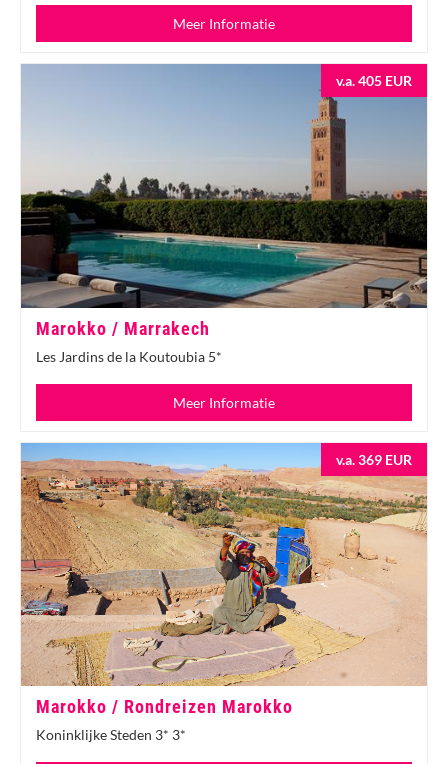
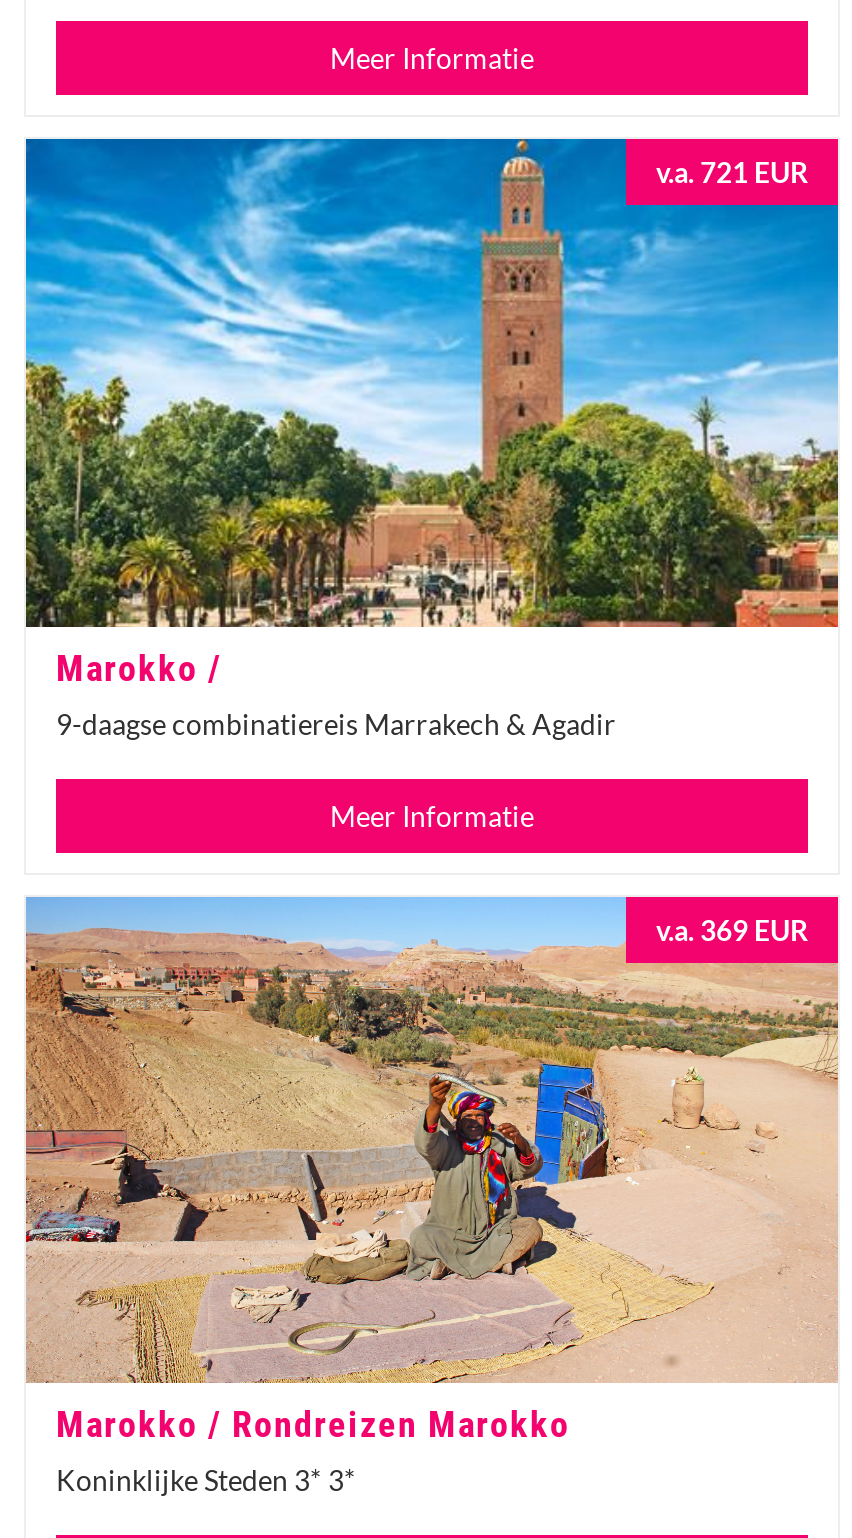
[20,63,428,309] [image] | v.a. 405 EUR -> [24,137,840,629] [image] | v.a. 721 EUR
[36,318,222,365] Marokko / Marrakech | Les Jardins de la Koutoubia 5* -> [56,647,616,741] Marokko / | 9-daagse combinatiereis Marrakech & Agadir

